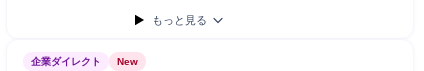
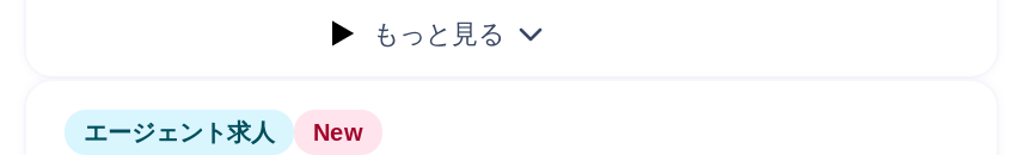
[31,56,101,67] 企業ダイレクト -> [84,119,275,145] エージェント求人

